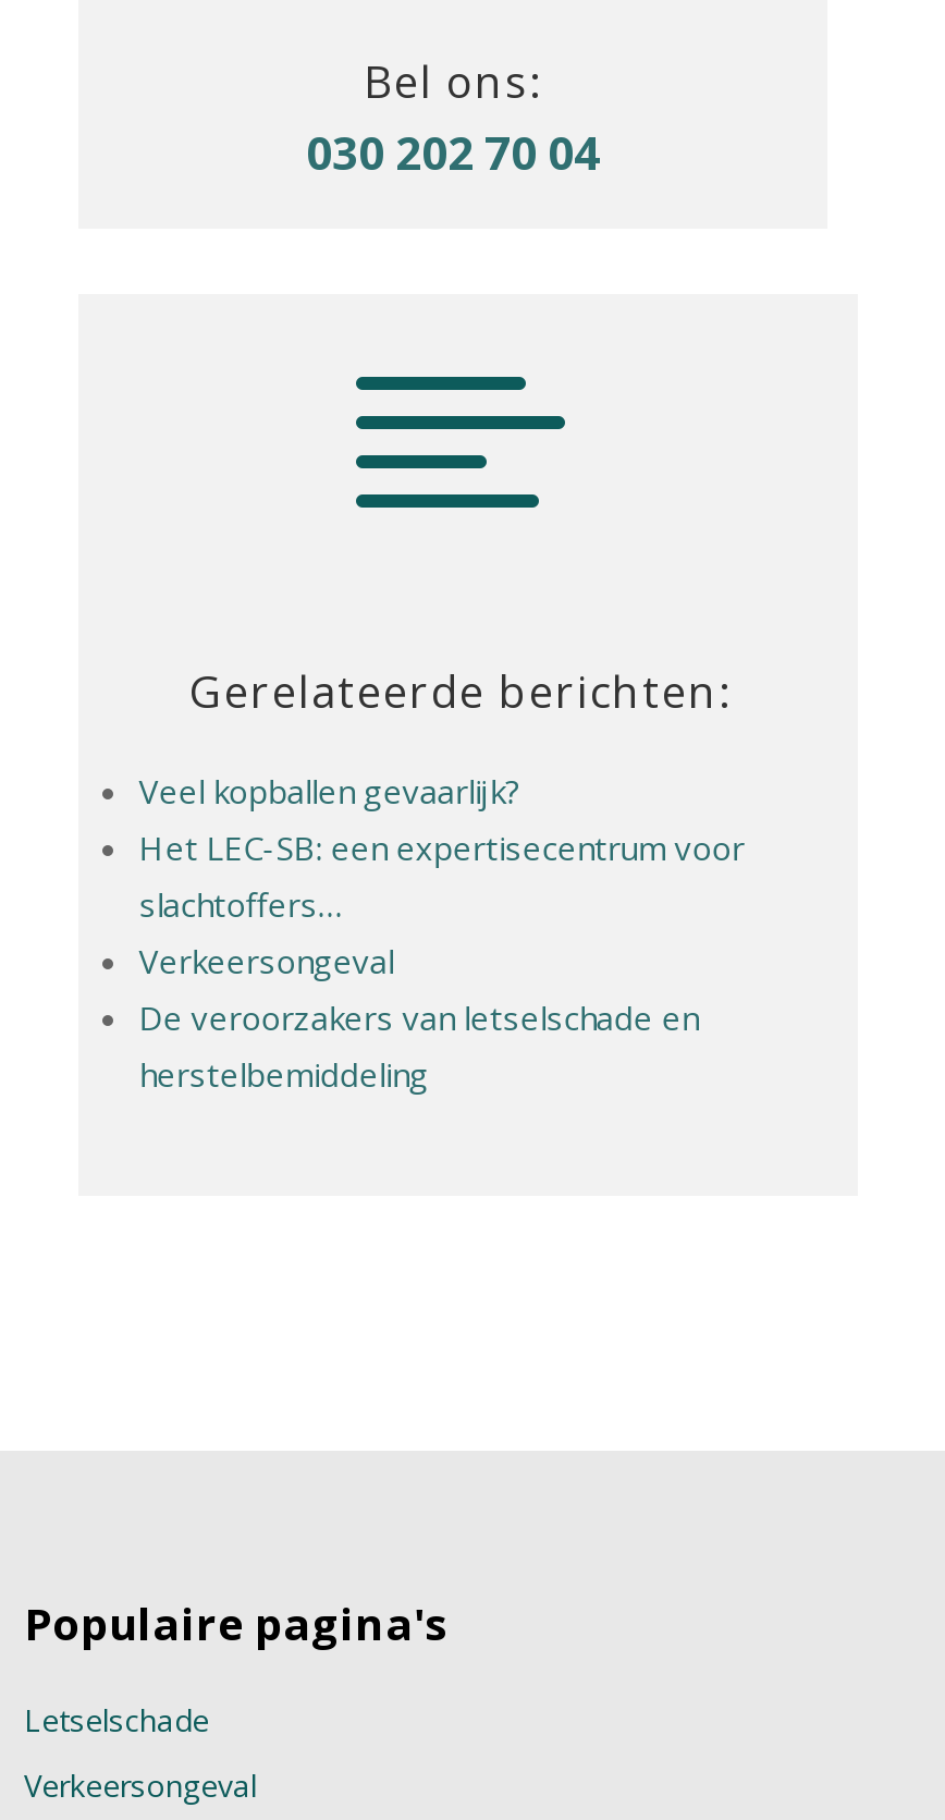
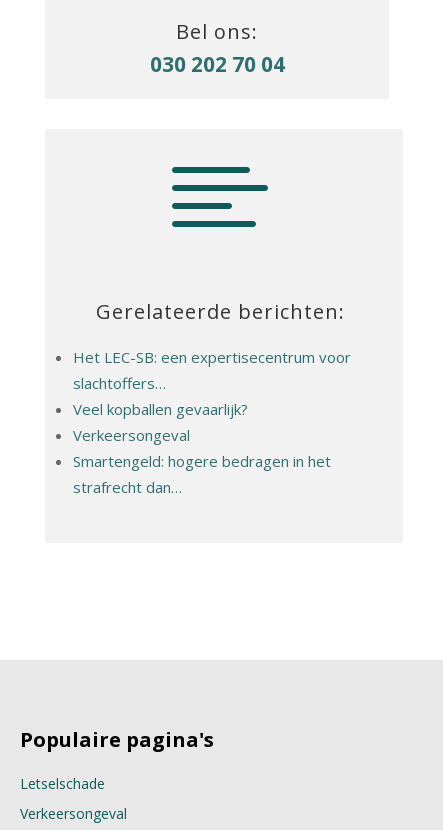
moved [139,769,520,812] -> [73,399,248,419]: Veel kopballen gevaarlijk?
moved [139,825,744,926] -> [73,347,351,393]: Het LEC-SB: een expertisecentrum voor | slachtoffers…
[139,995,699,1095] De veroorzakers van letselschade en | herstelbemiddeling -> [73,451,331,497] Smartengeld: hogere bedragen in het | strafrecht dan…

